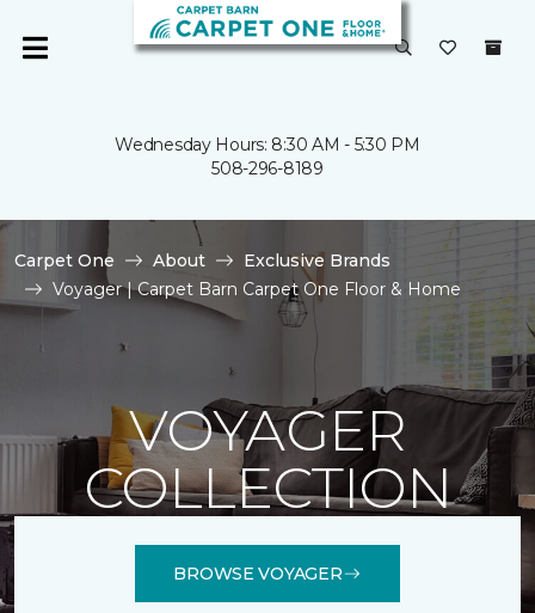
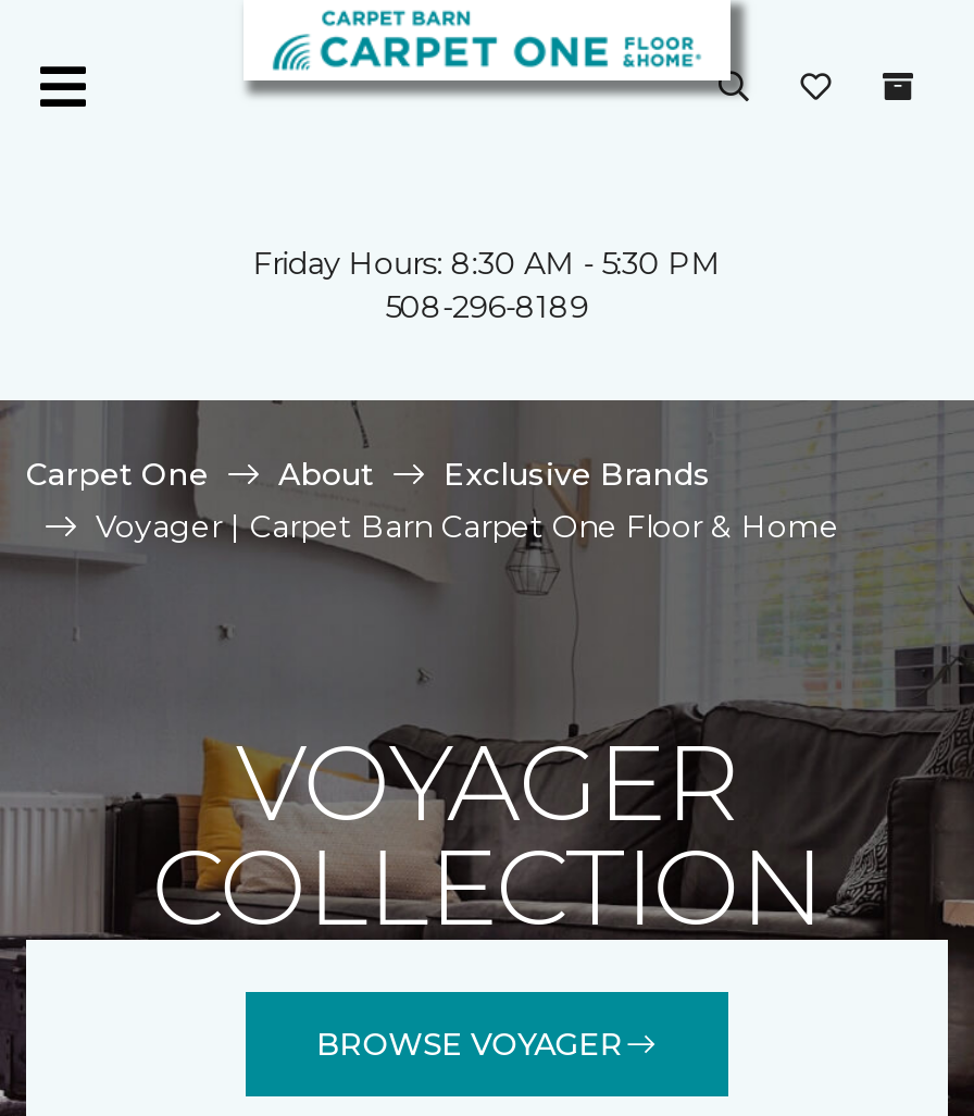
[115,134,420,155] Wednesday Hours: 8:30 AM - 5:30 PM -> [253,244,721,283] Friday Hours: 8:30 AM - 5:30 PM

